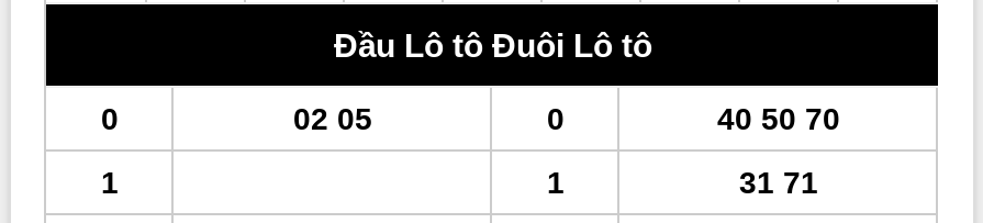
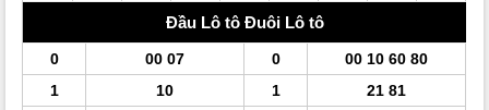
[293,102,372,137] 02 05 -> [146,50,185,68] 00 07
[717,102,840,137] 40 50 70 -> [345,50,428,68] 00 10 60 80
[739,165,818,201] 31 71 -> [367,82,407,99] 21 81
none -> [157,82,174,99] 10

